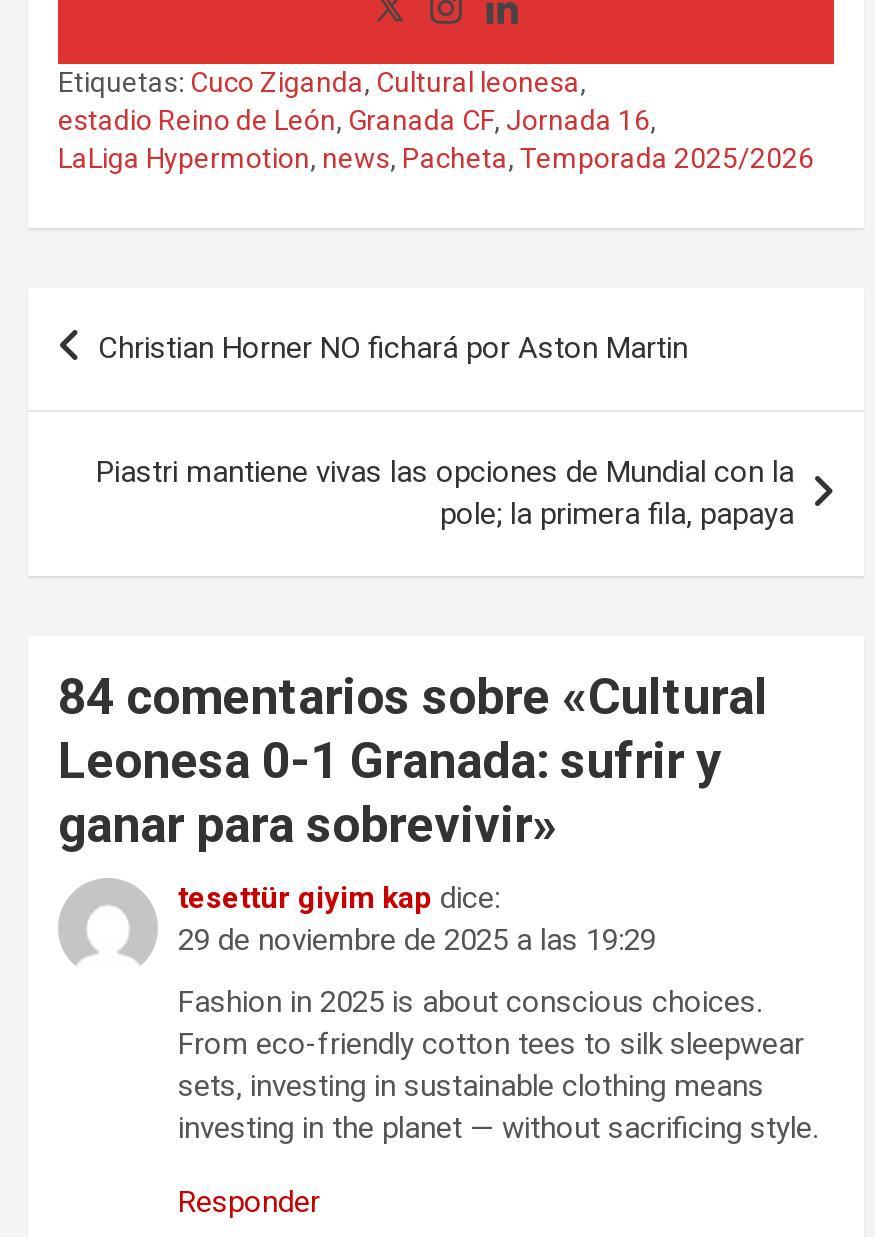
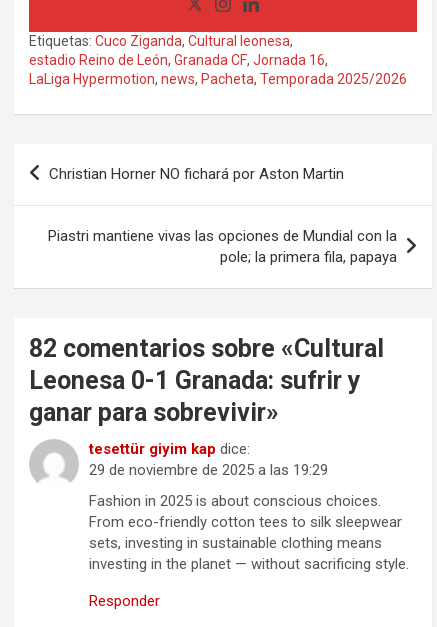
[58,668,768,726] 84 comentarios sobre «Cultural -> [29,334,384,363] 82 comentarios sobre «Cultural

